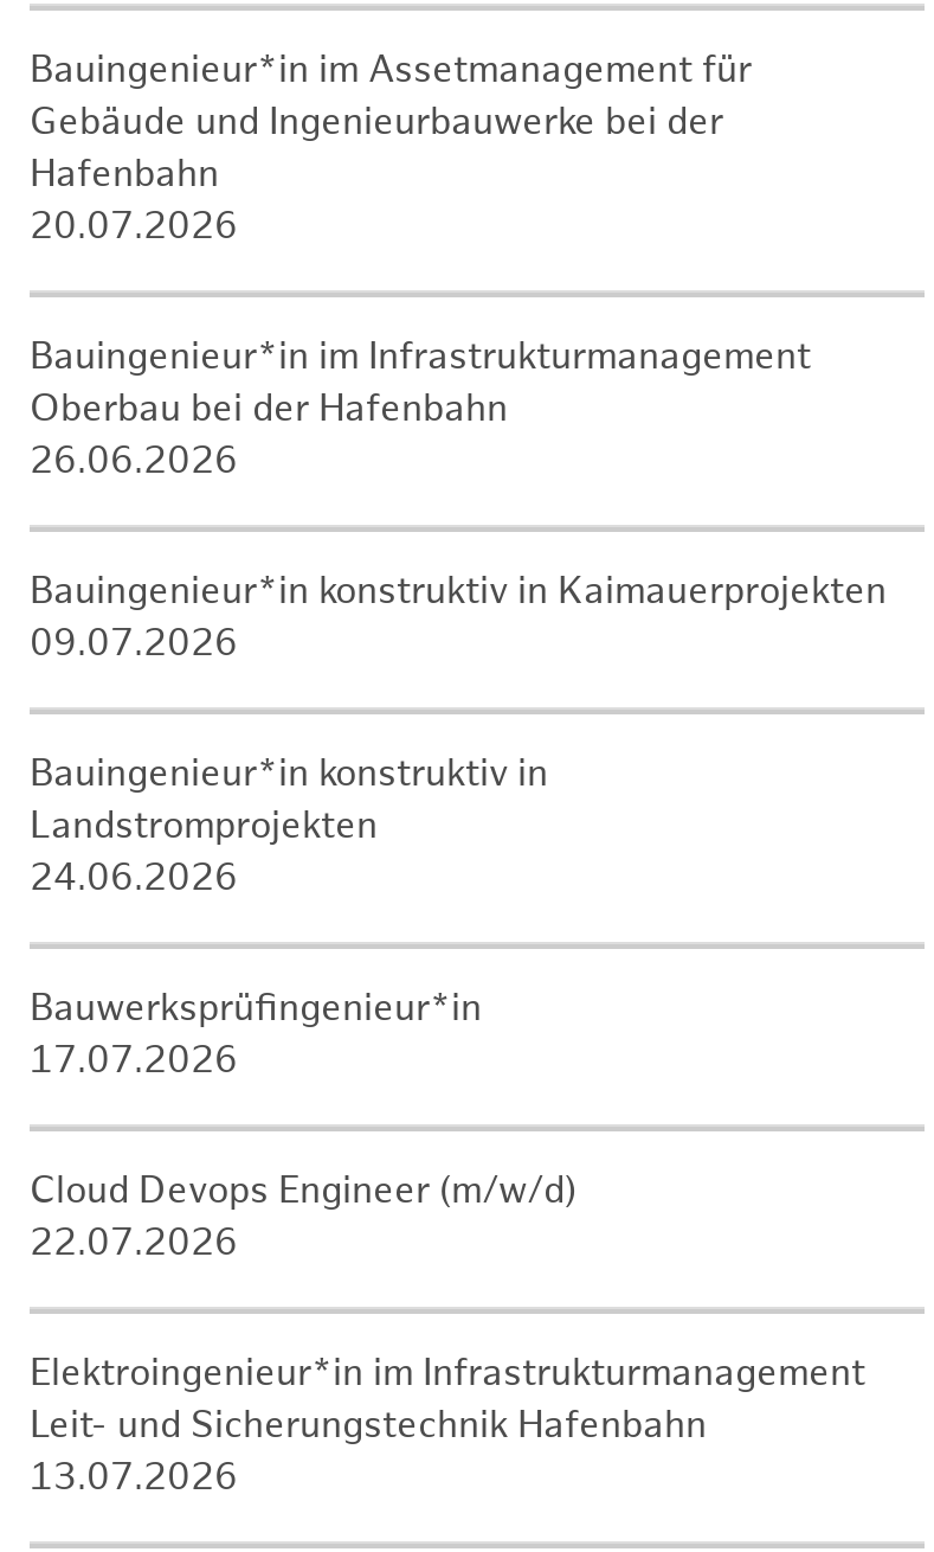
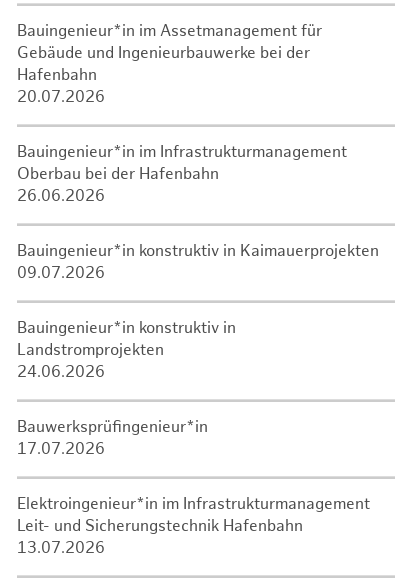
[30,1170,576,1267] Cloud Devops Engineer (m/w/d) | 22.07.2026 -> none

